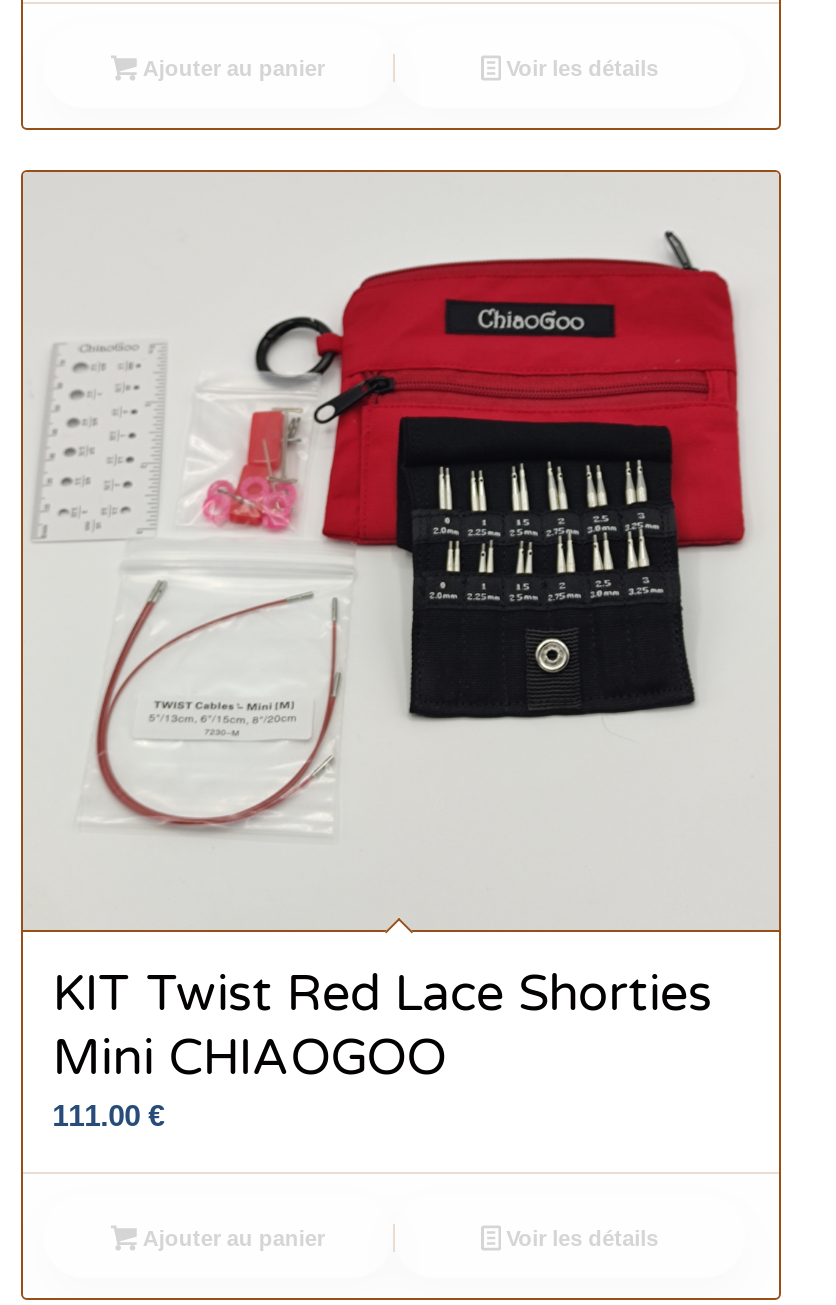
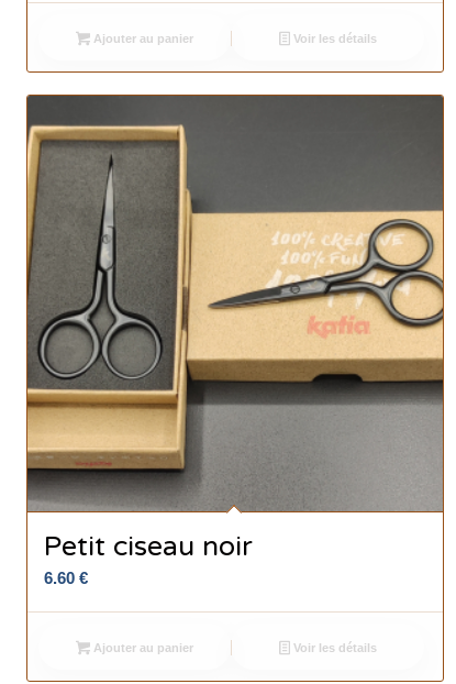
[21,170,781,1131] [image] | KIT Twist Red Lace Shorties | Mini CHIAOGOO | 111.00 € -> [26,95,444,588] [image] | Petit ciseau noir | 6.60 €

